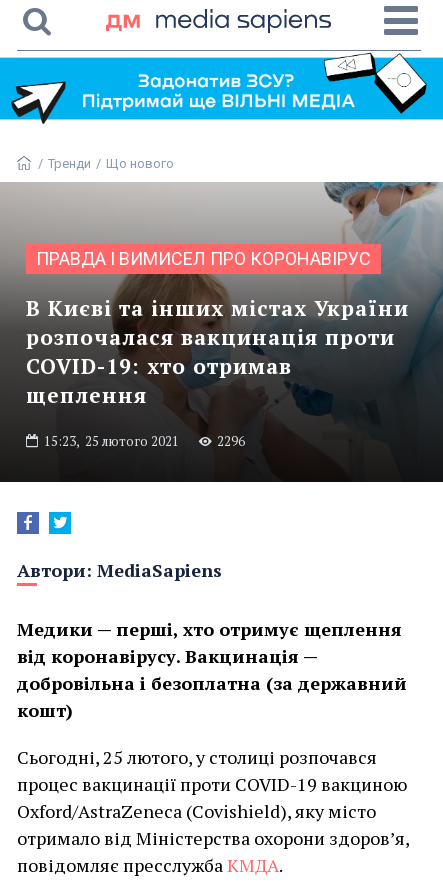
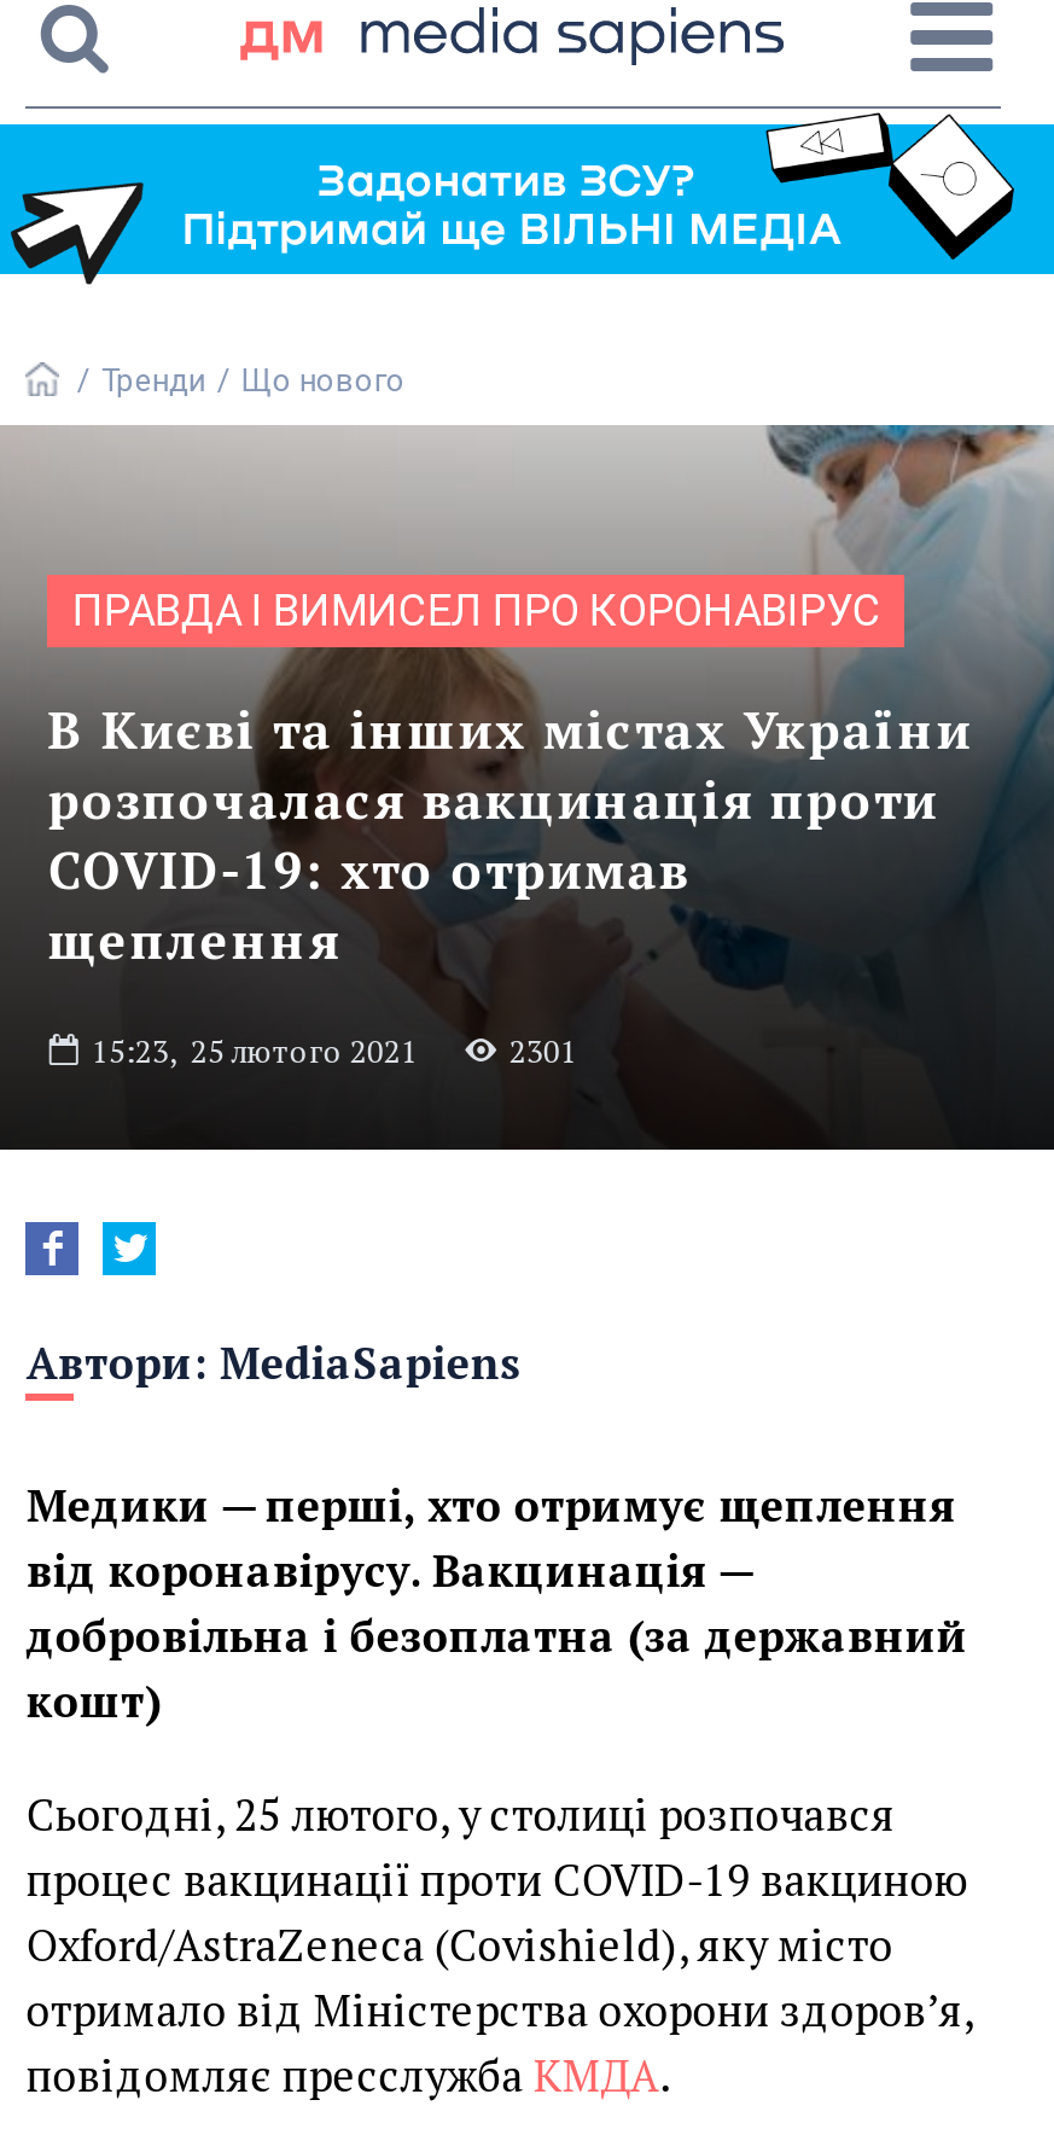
[217,432,245,450] 2296 -> [509,1028,577,1072] 2301

